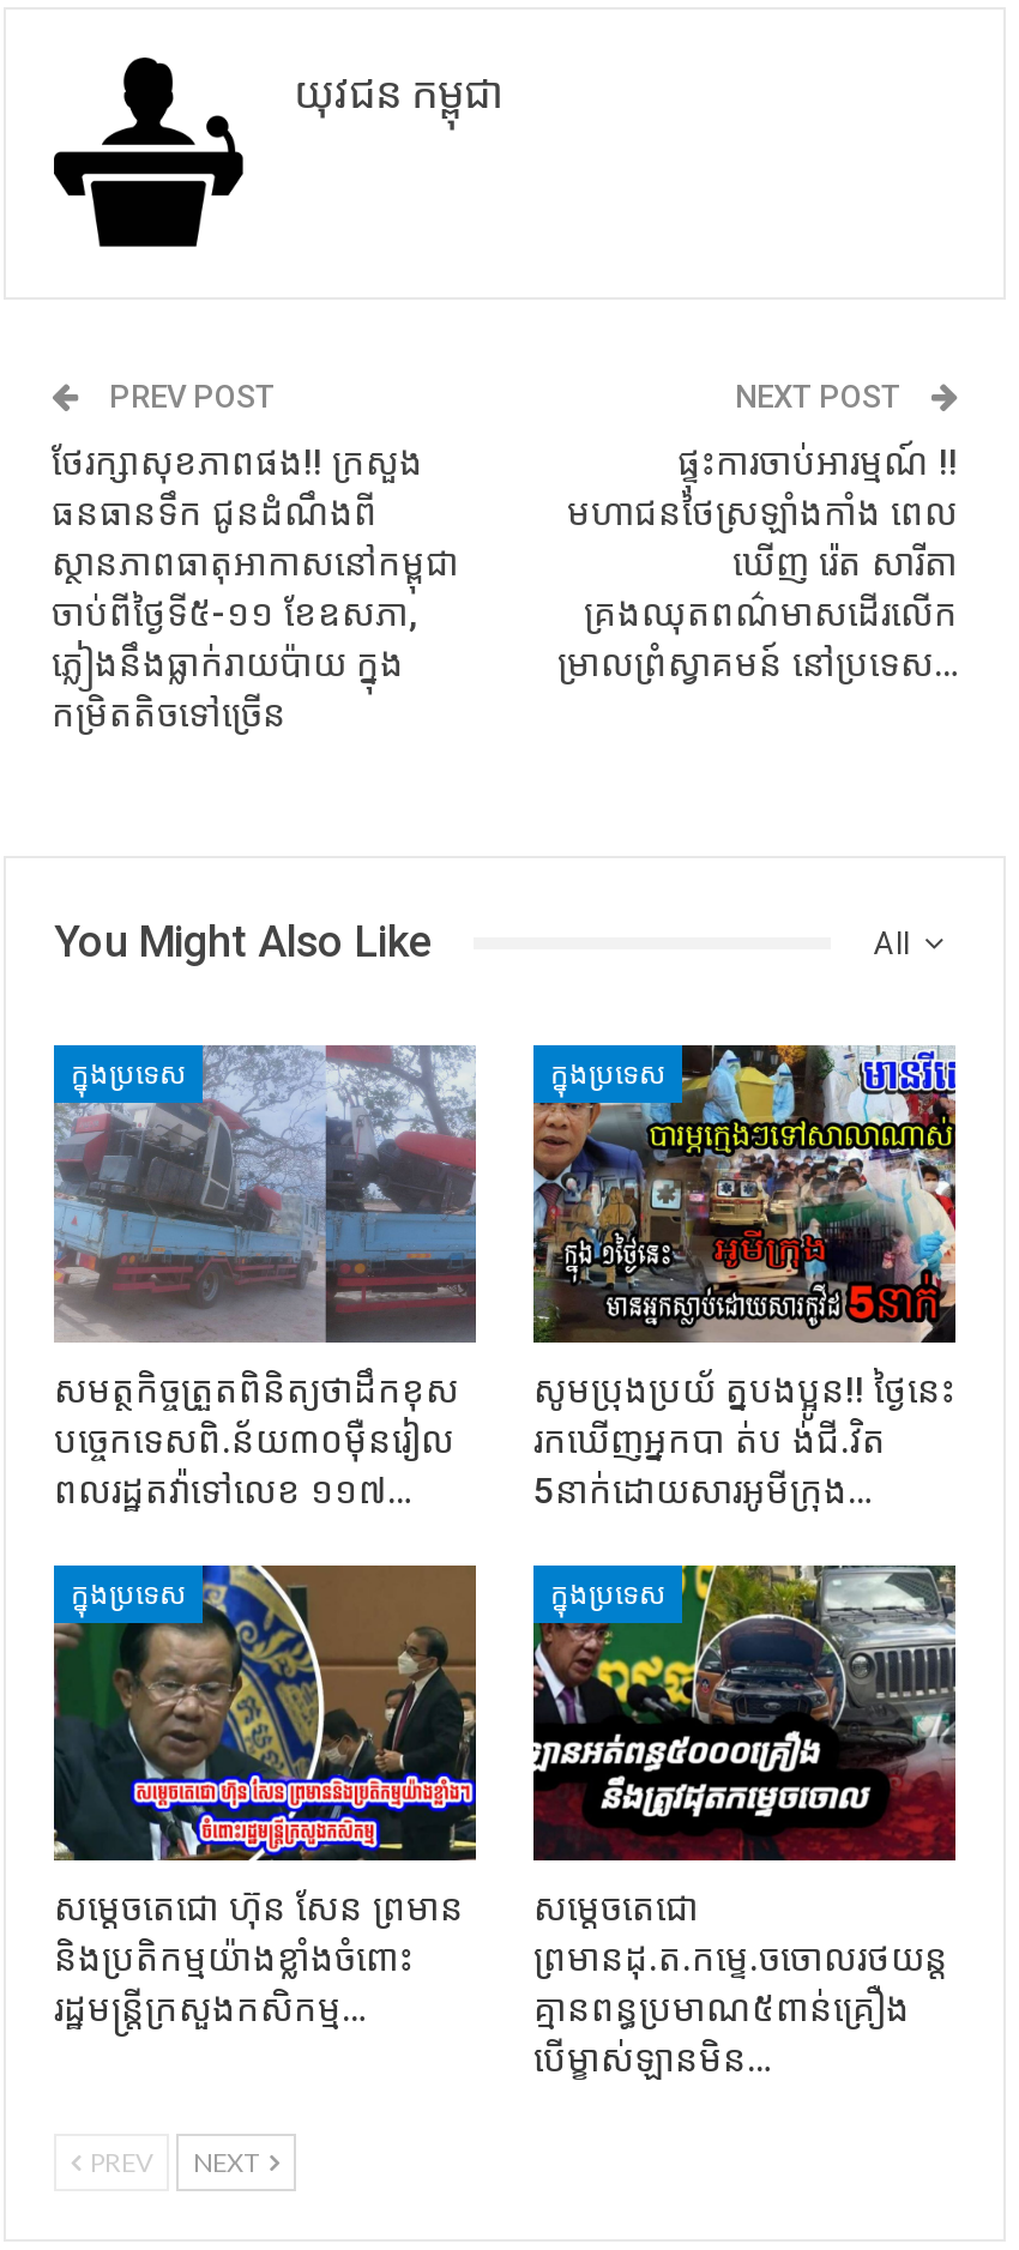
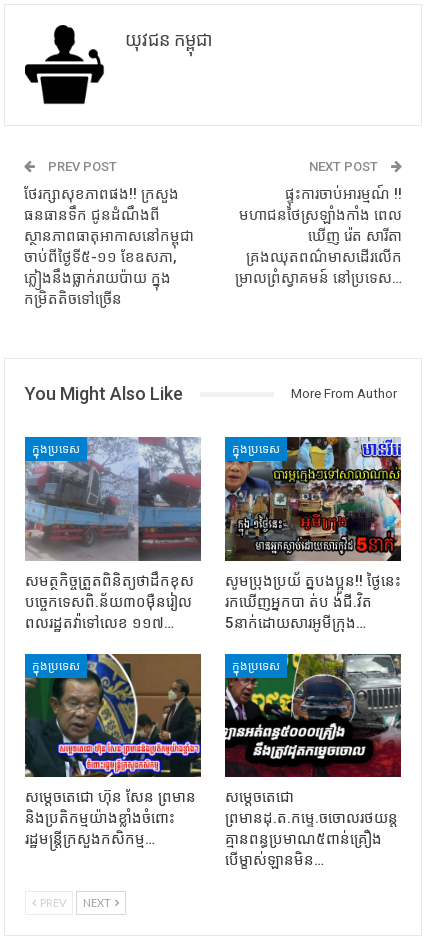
[874,926,917,962] All -> none
none -> [291,386,397,401] More From Author

